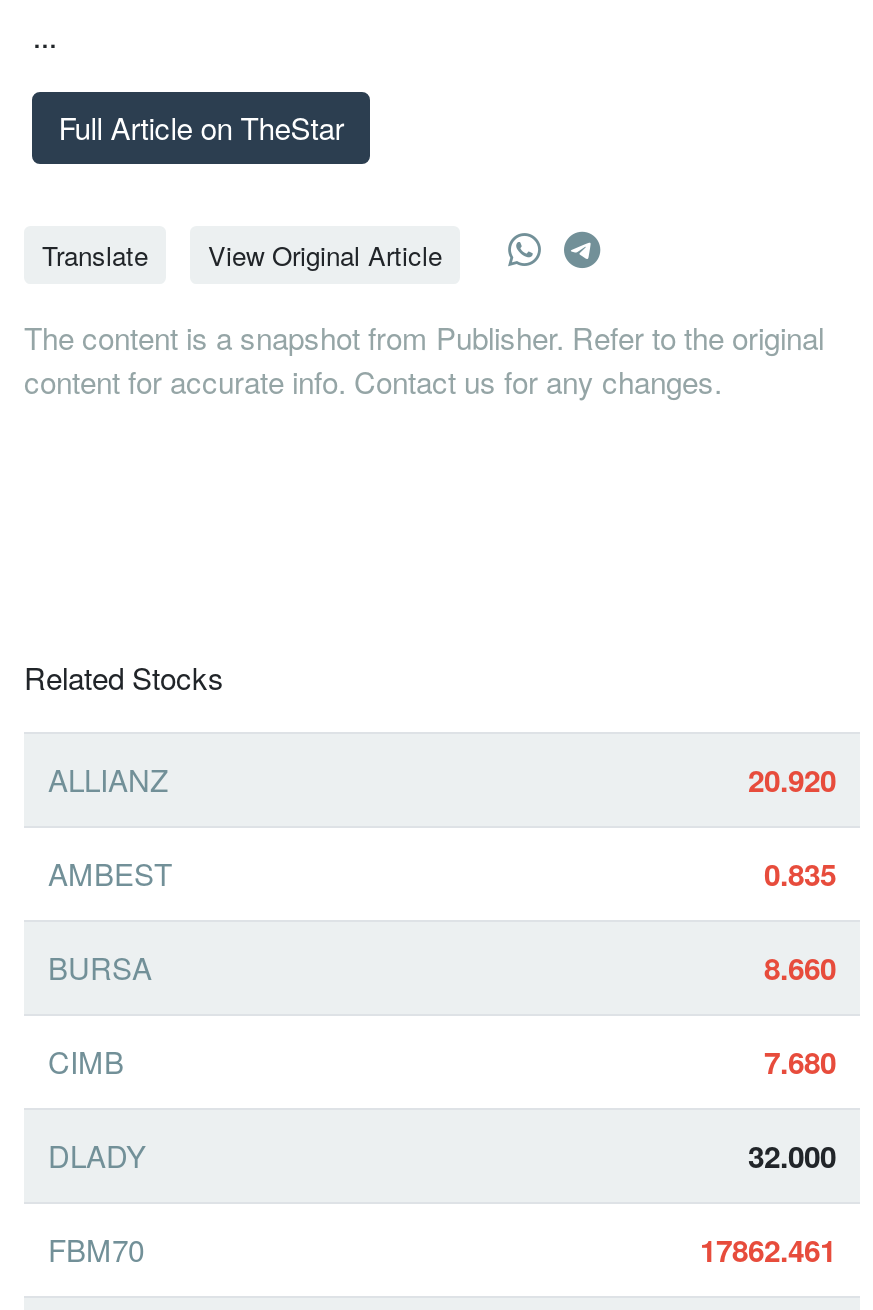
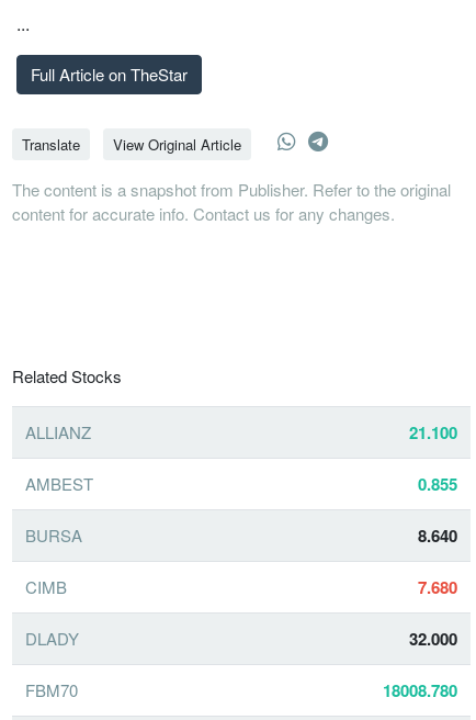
[748,757,836,801] 20.920 -> [409,420,457,444] 21.100
[764,851,836,895] 0.835 -> [418,472,457,496] 0.855
[764,945,836,989] 8.660 -> [418,523,457,547] 8.640
[700,1227,836,1271] 17862.461 -> [383,678,457,702] 18008.780

